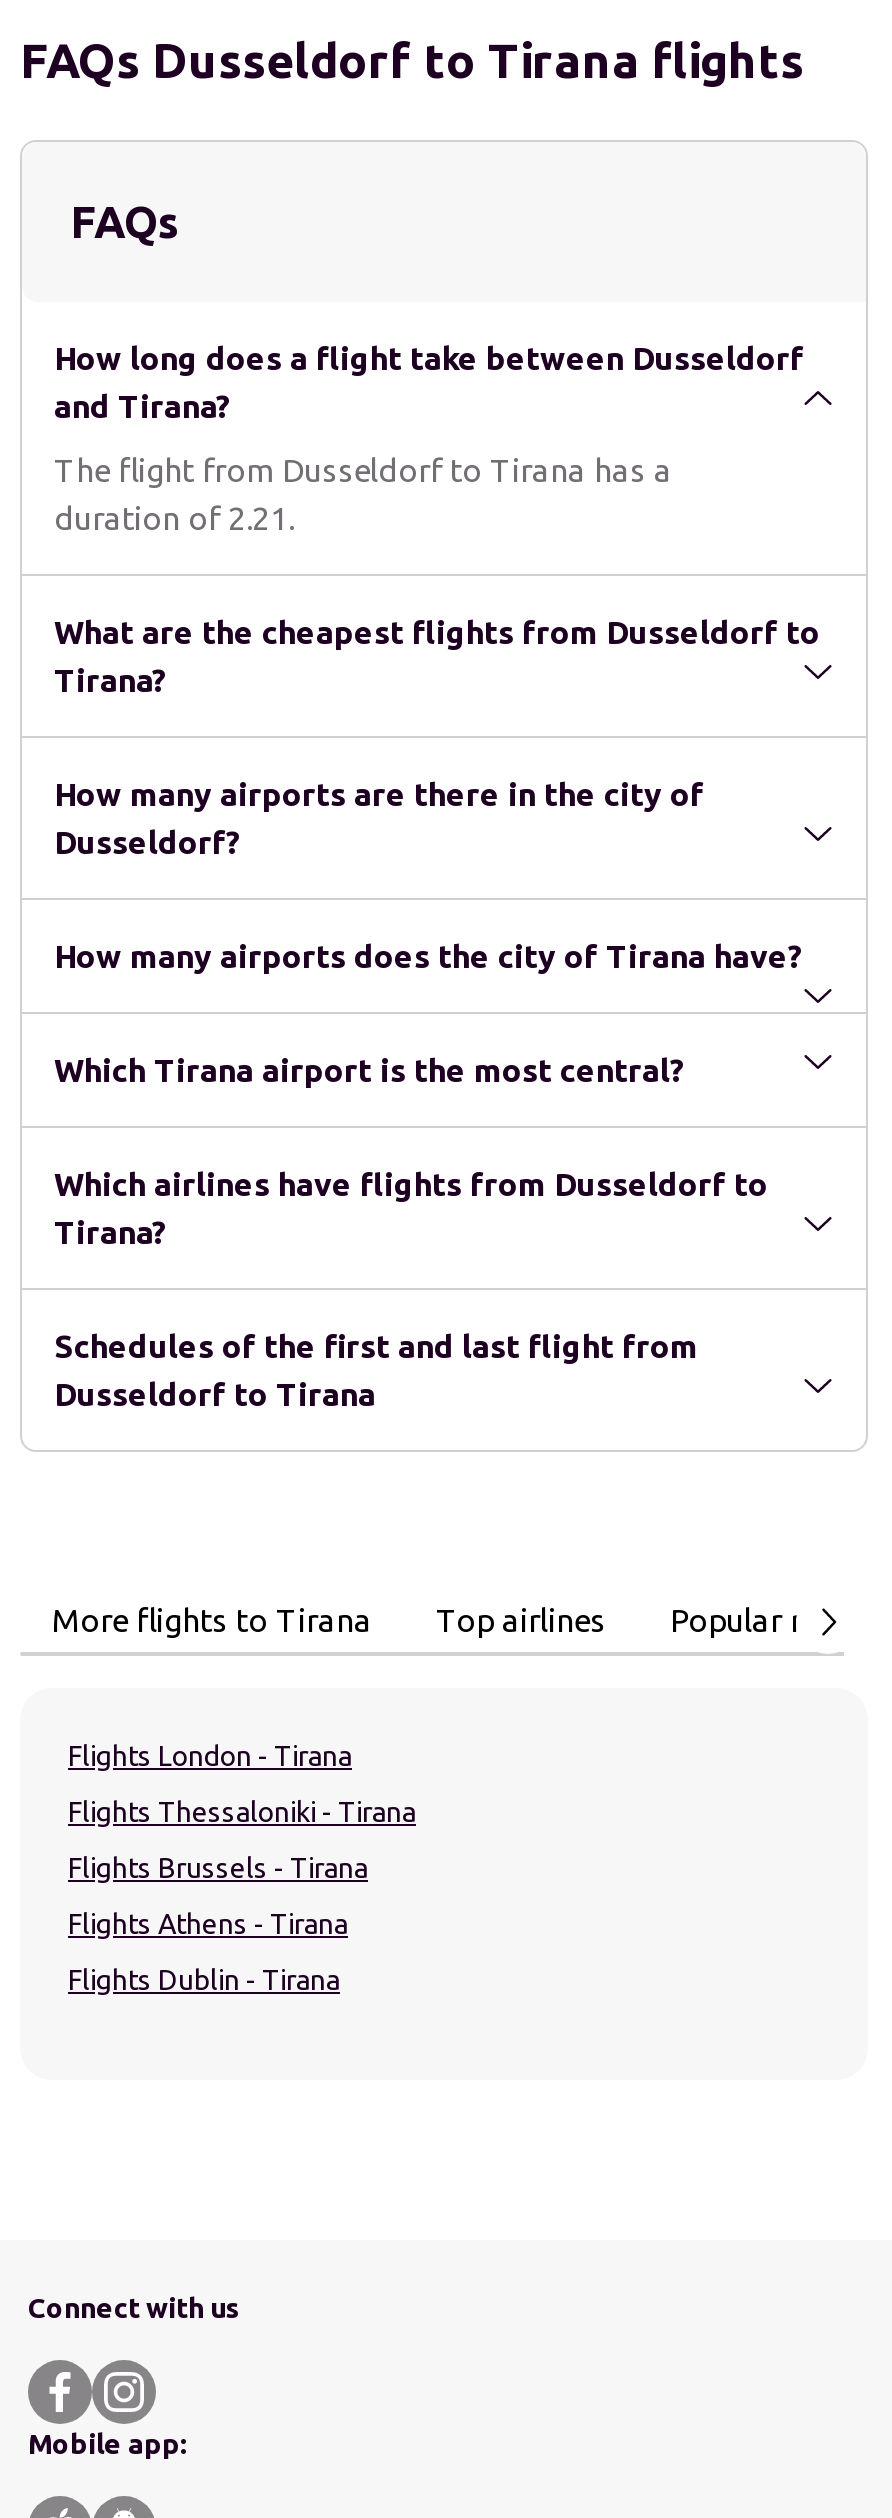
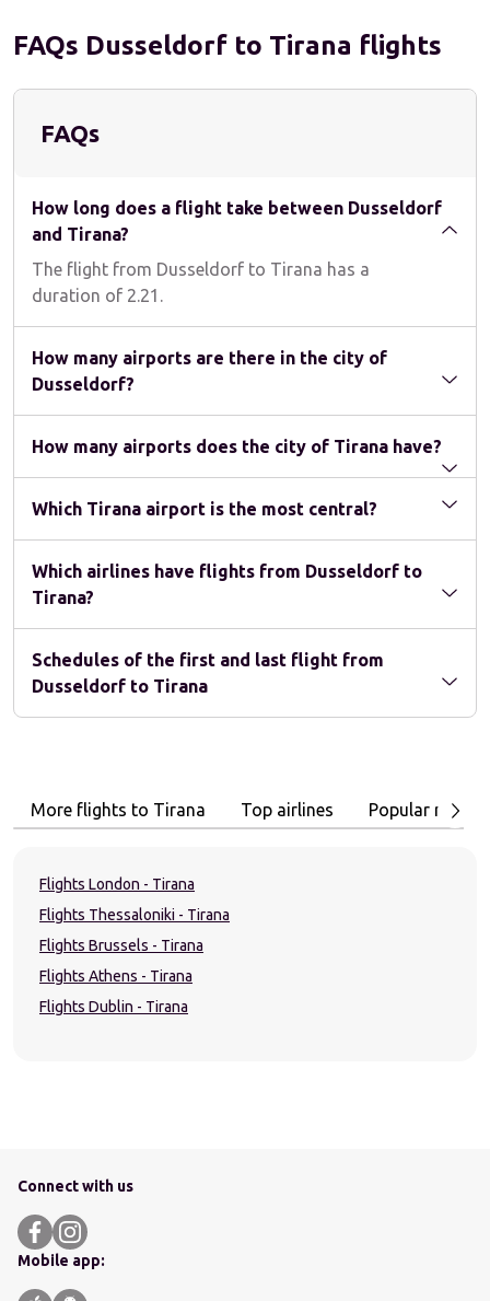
[54,614,820,698] What are the cheapest flights from Dusseldorf to | Tirana? -> none

